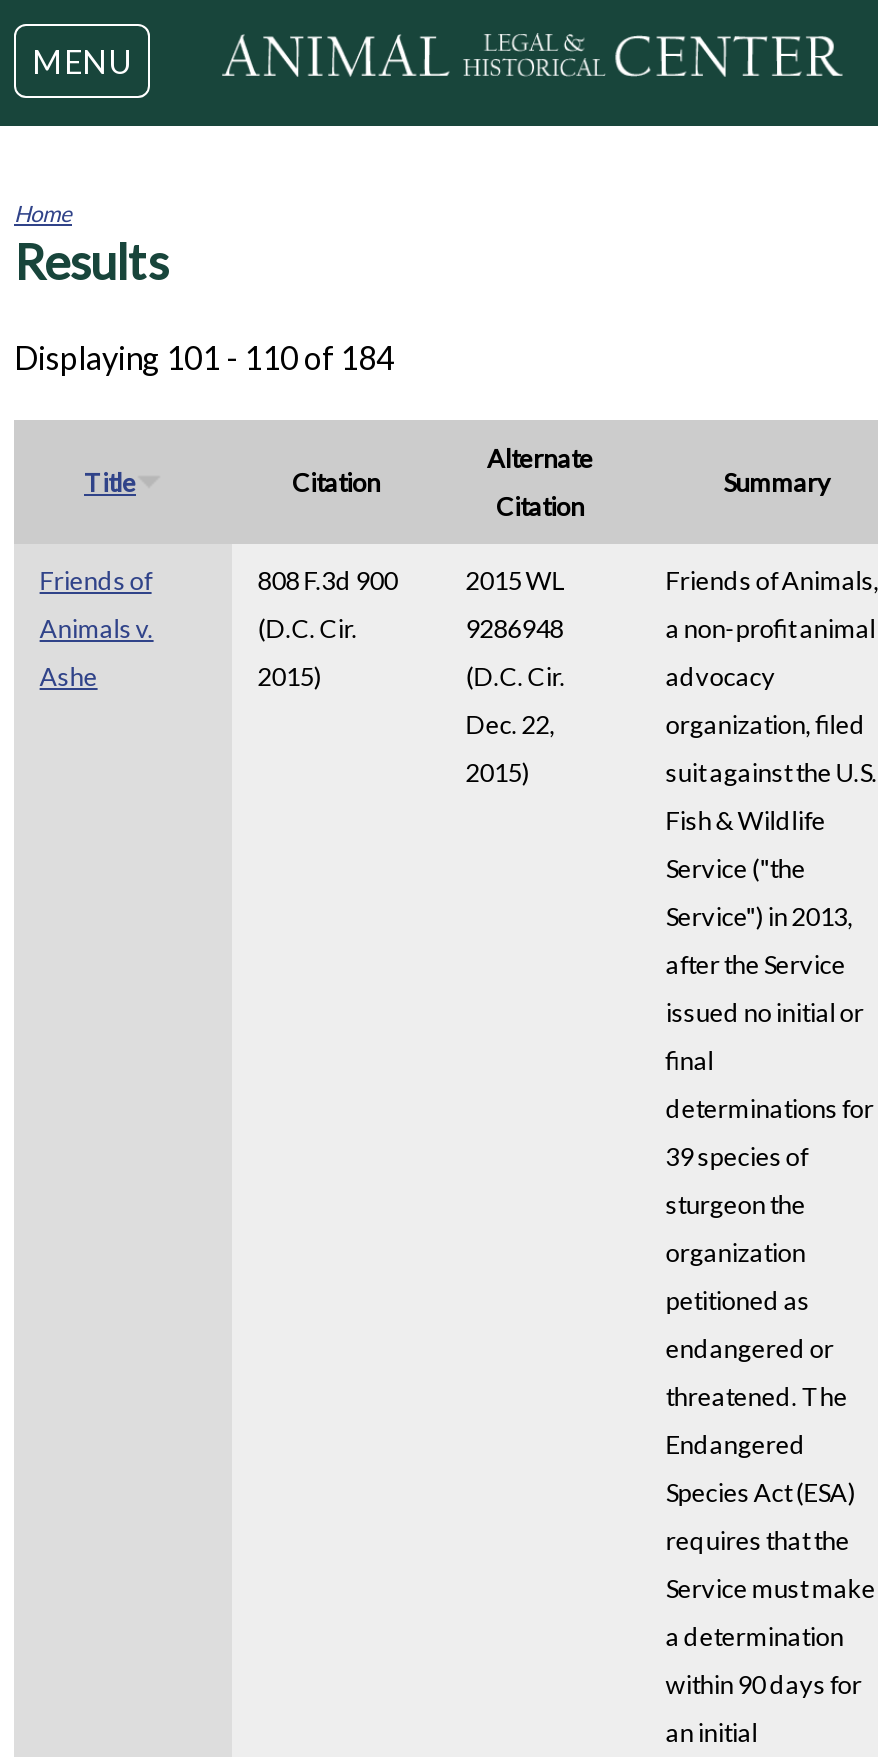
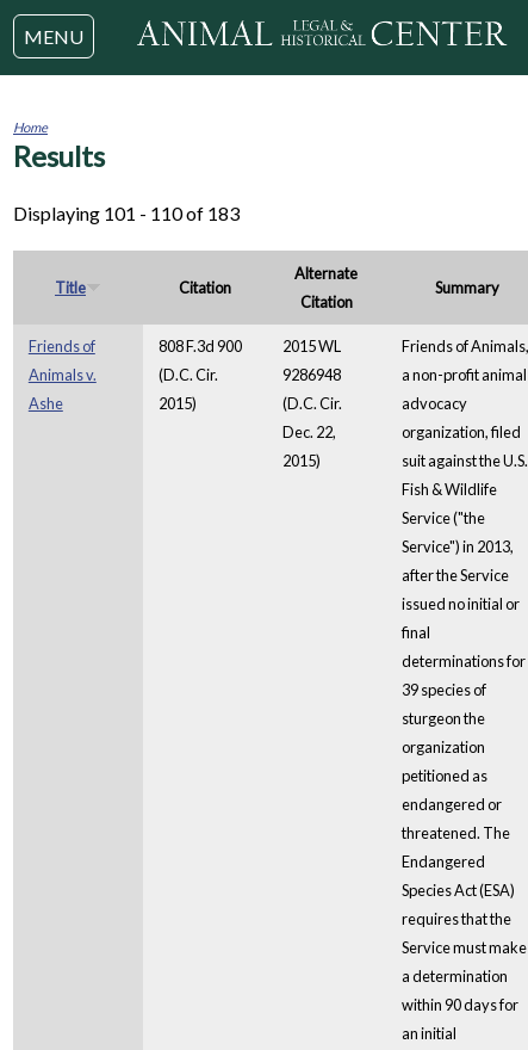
[14,337,394,375] Displaying 101 - 110 of 184 -> [13,201,240,224] Displaying 101 - 110 of 183

